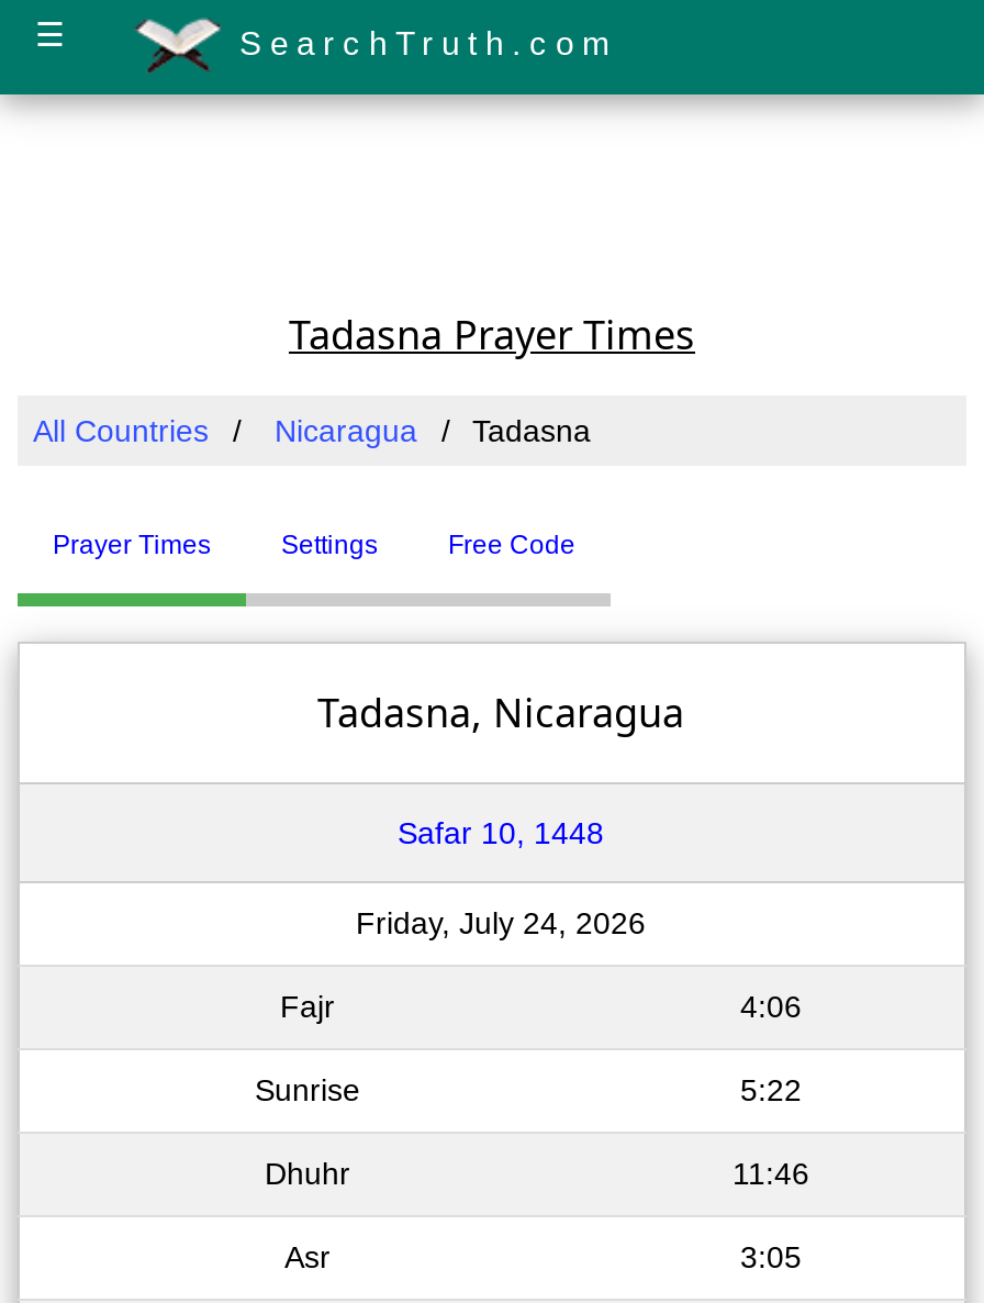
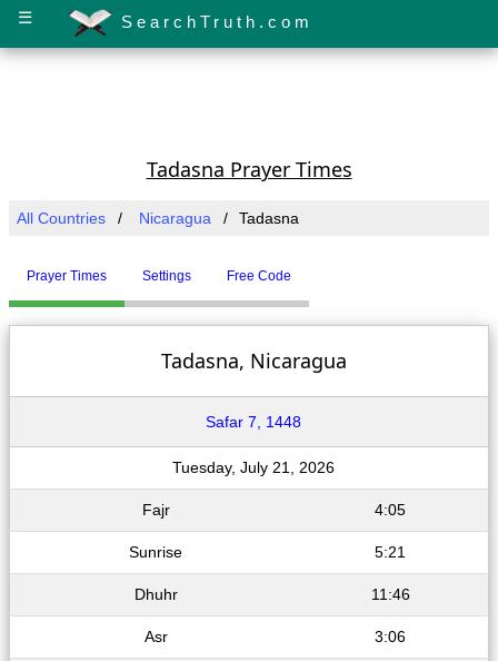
[398,815,604,850] Safar 10, 1448 -> [206,413,301,431] Safar 7, 1448
[356,905,646,940] Friday, July 24, 2026 -> [172,458,335,476] Tuesday, July 21, 2026
[740,989,802,1024] 4:06 -> [375,501,406,519] 4:05
[740,1072,802,1107] 5:22 -> [375,543,406,561] 5:21
[740,1239,802,1274] 3:05 -> [375,628,406,645] 3:06

